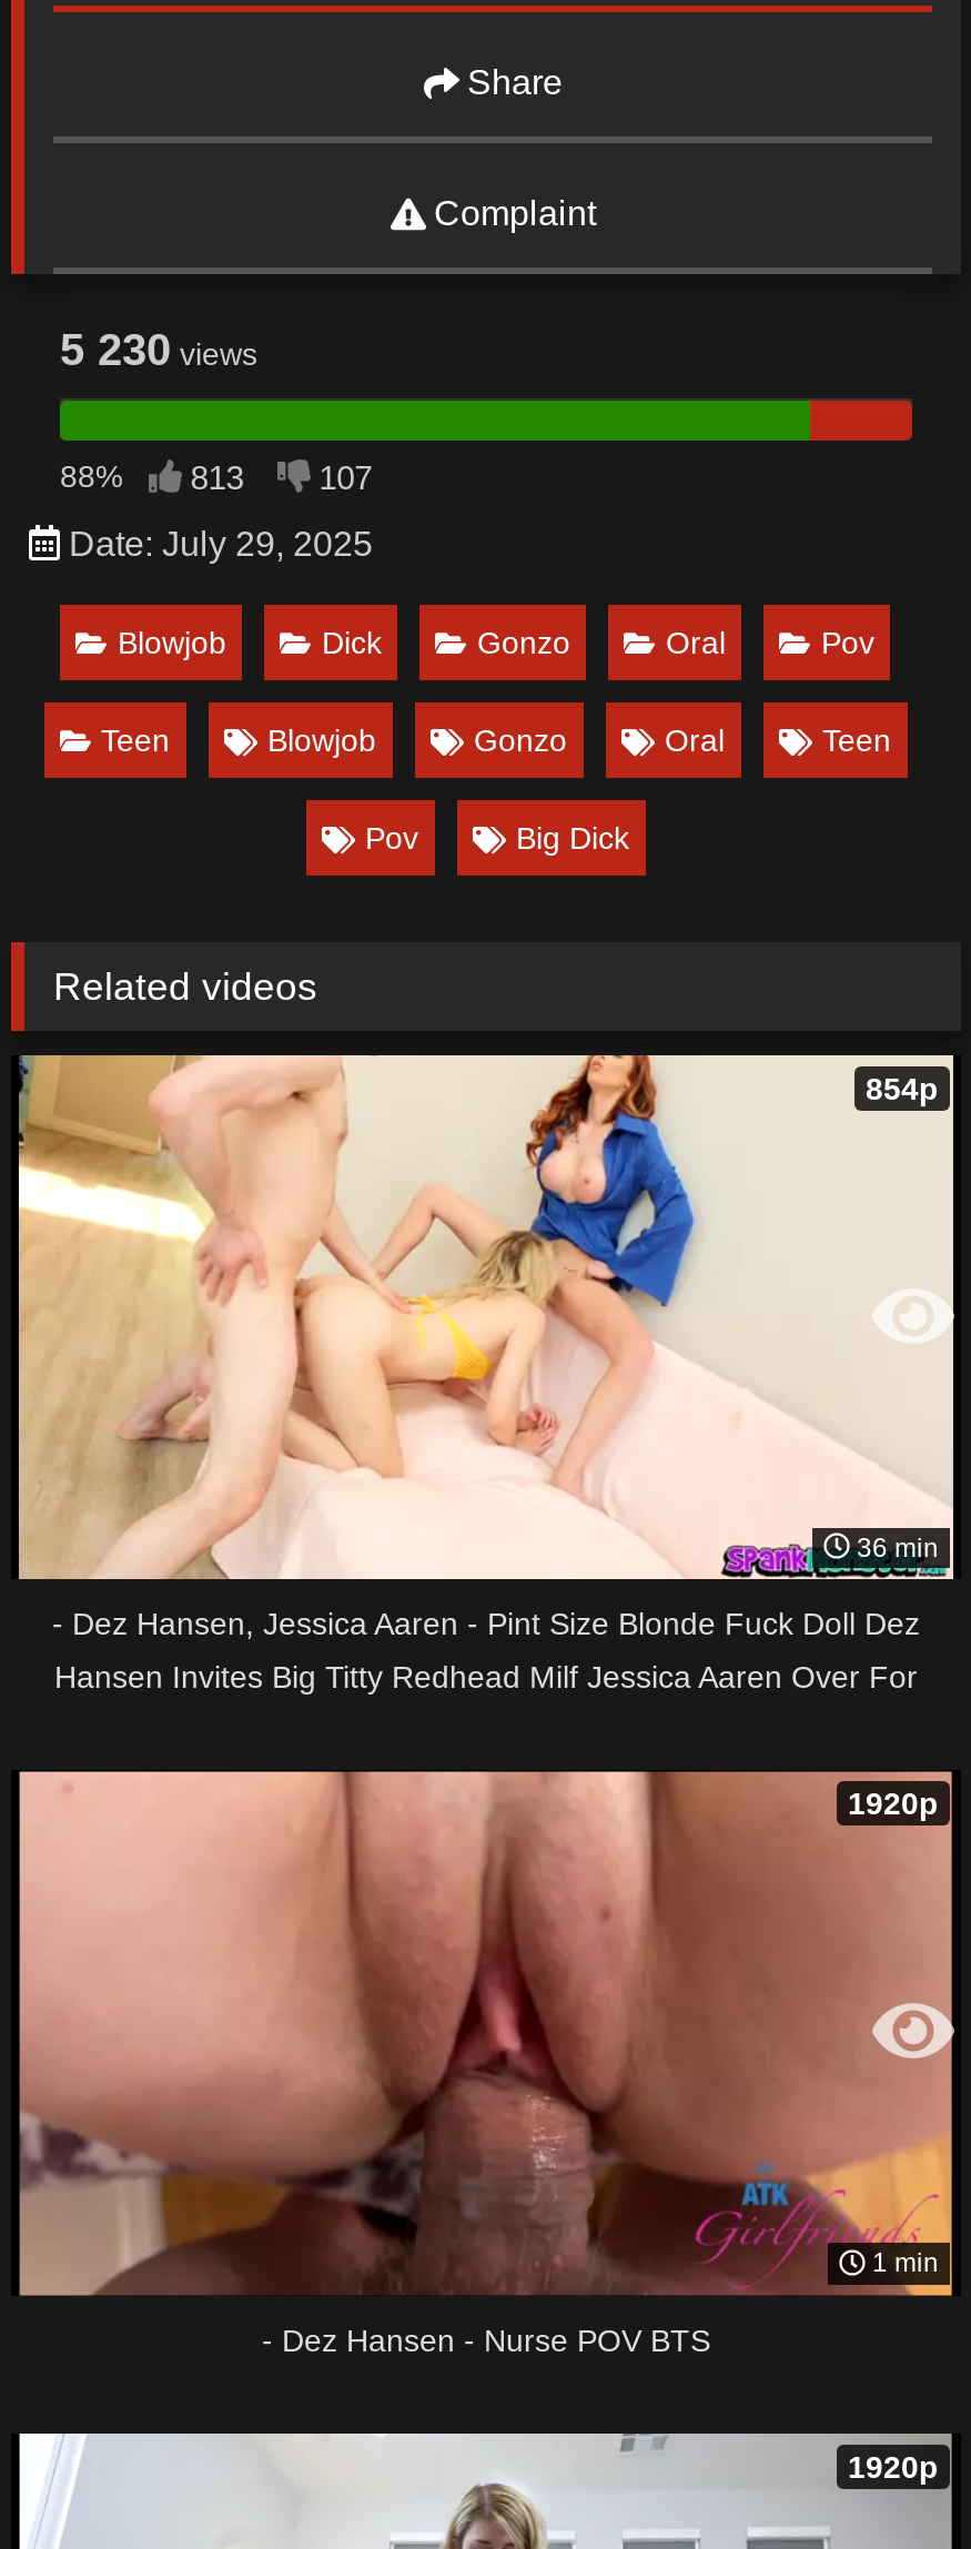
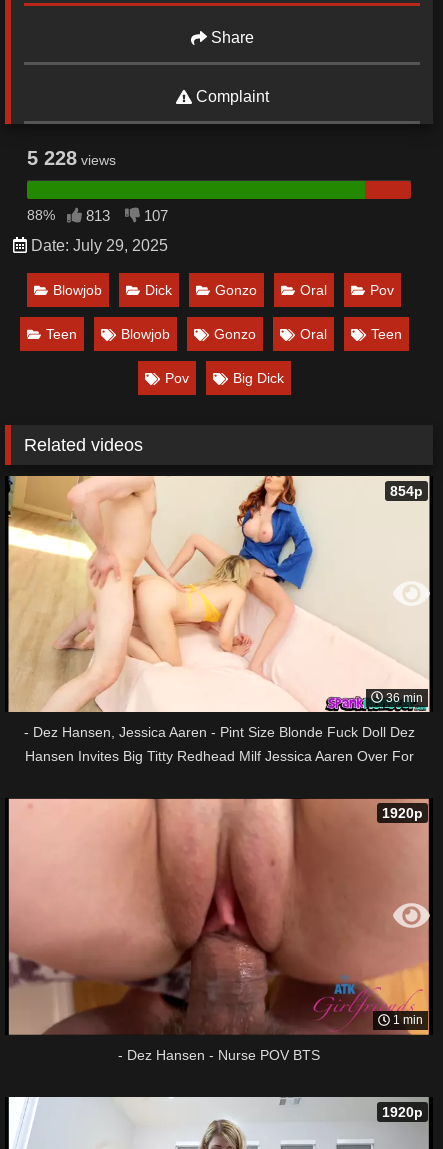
[60,324,257,373] 5 230 views -> [27,147,116,169] 5 228 views

